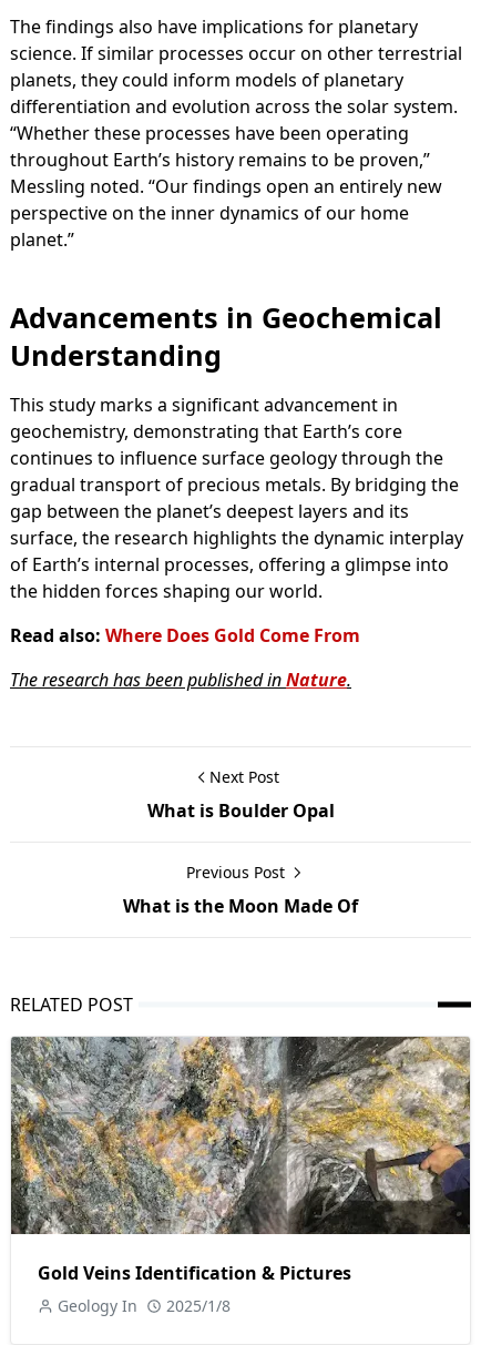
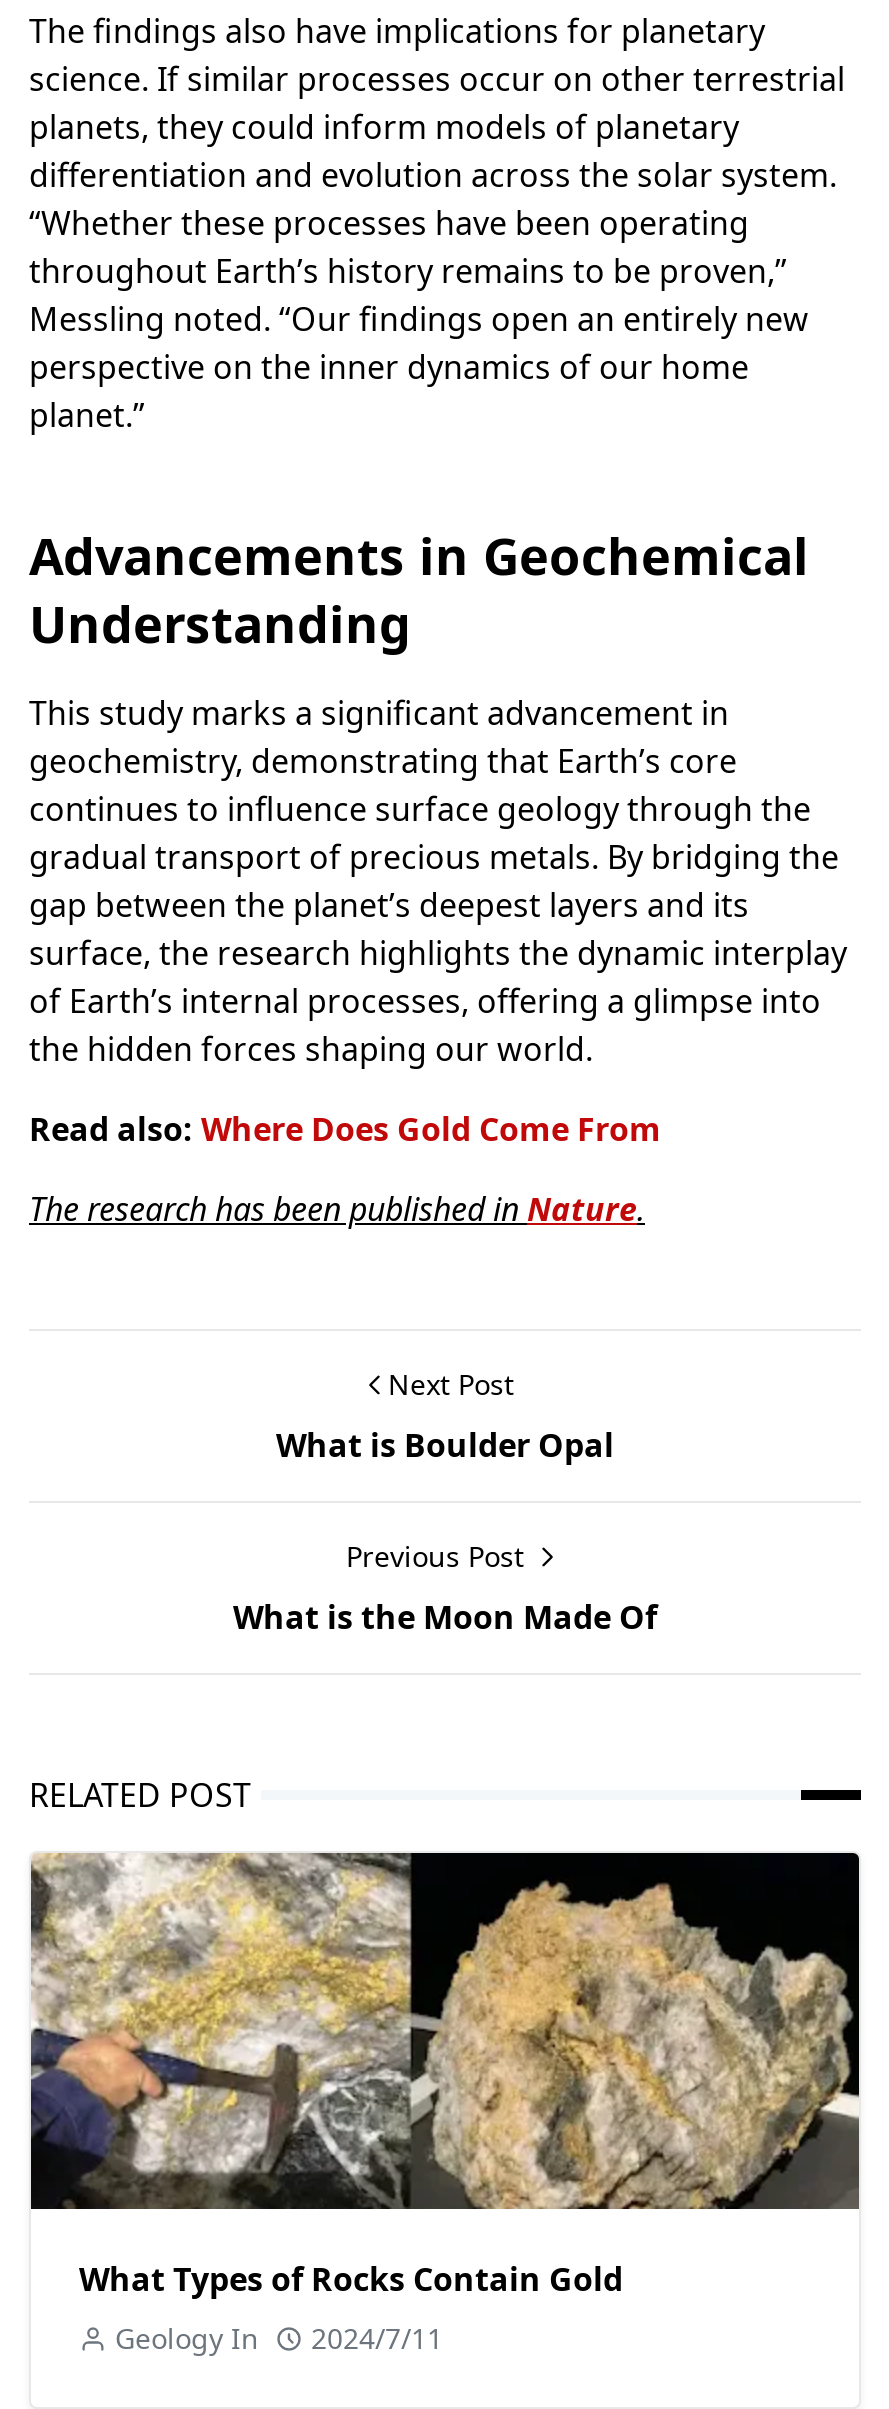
[10,1036,471,1285] [image] | Gold Veins Identification & Pictures -> [31,1851,861,2302] [image] | What Types of Rocks Contain Gold
[58,1295,231,1317] Geology In 2025/1/8 -> [115,2320,443,2358] Geology In 2024/7/11

